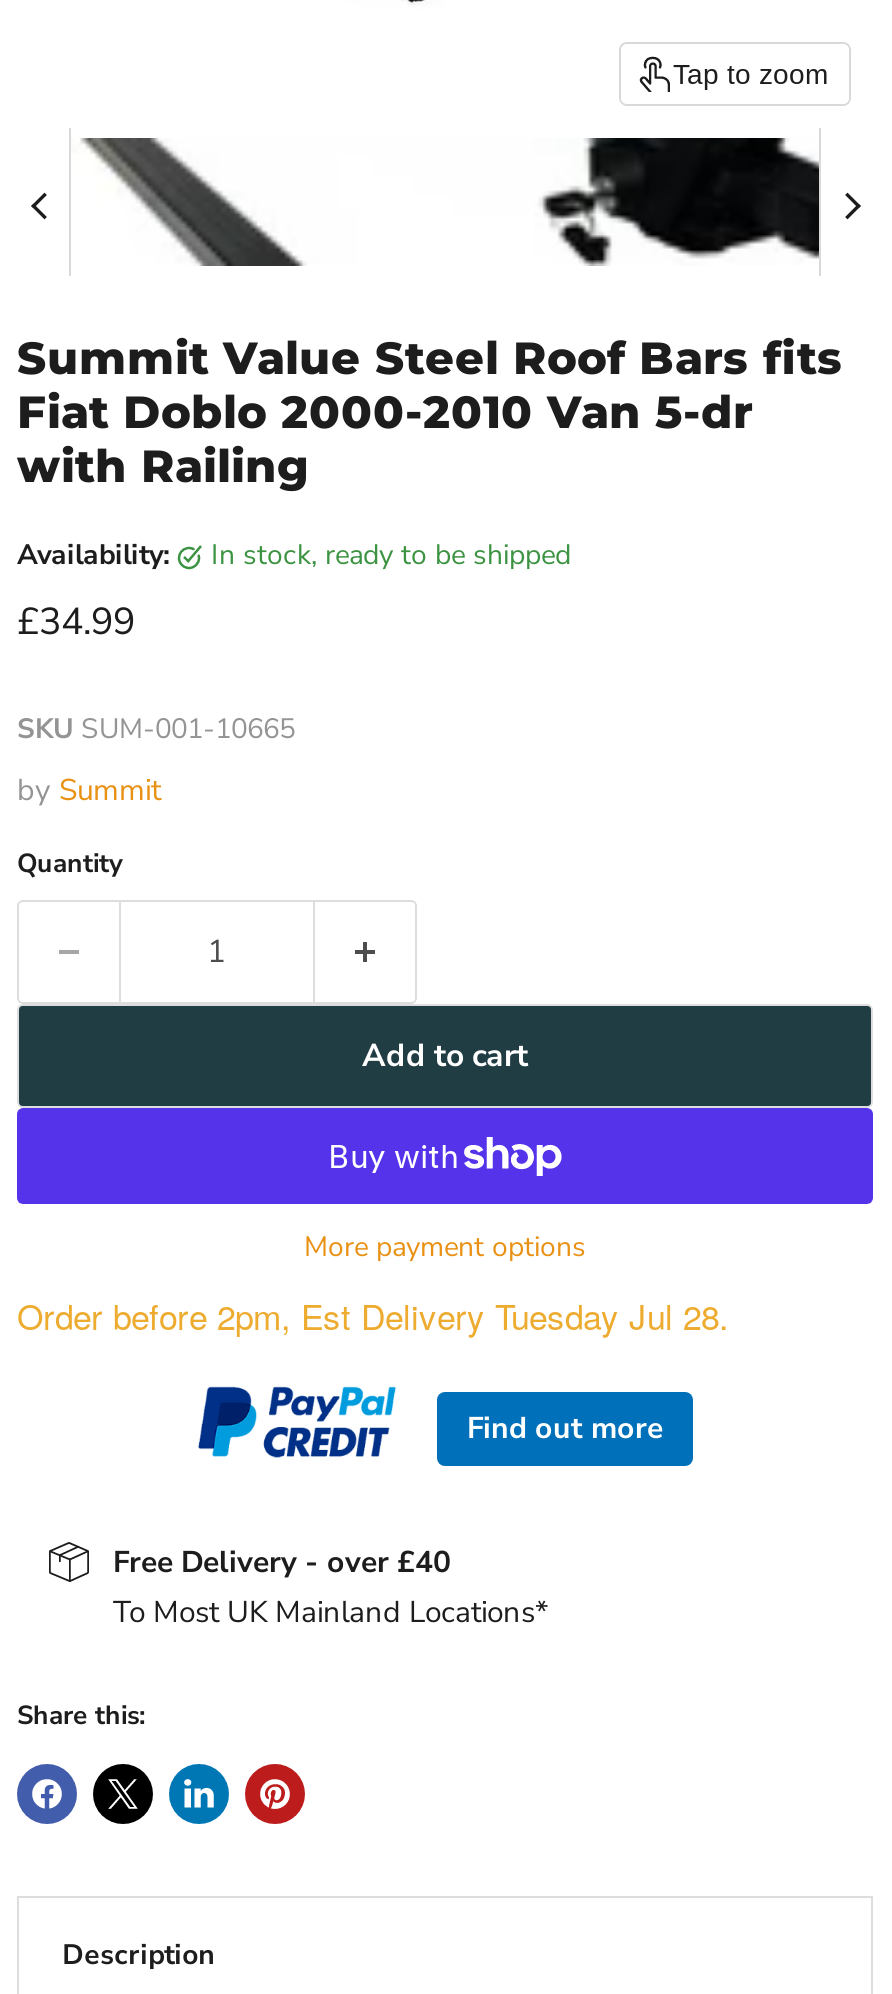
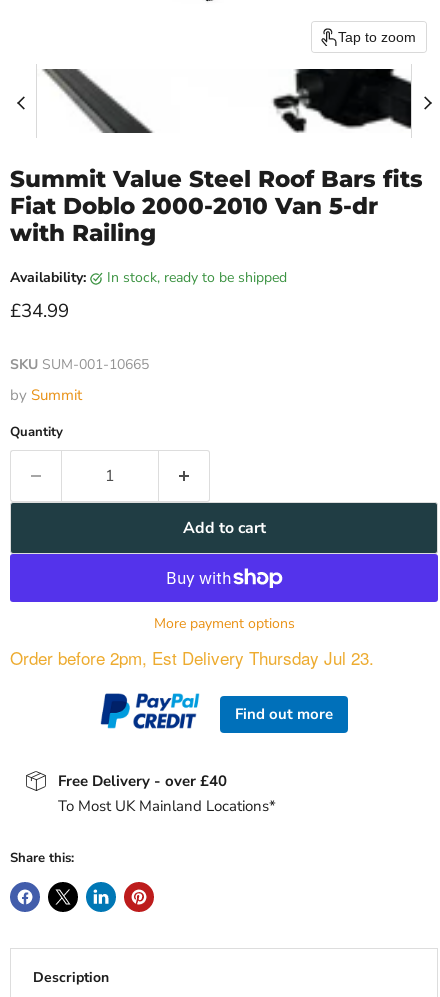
[17,1290,729,1340] Order before 2pm, Est Delivery Tuesday Jul 28. -> [10,645,374,670] Order before 2pm, Est Delivery Thursday Jul 23.

